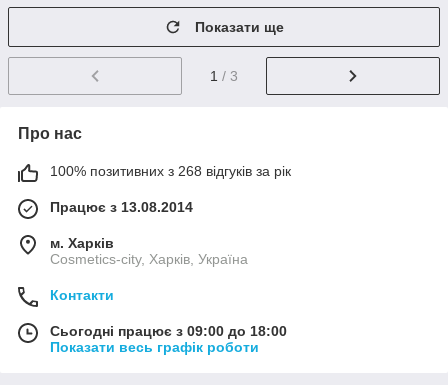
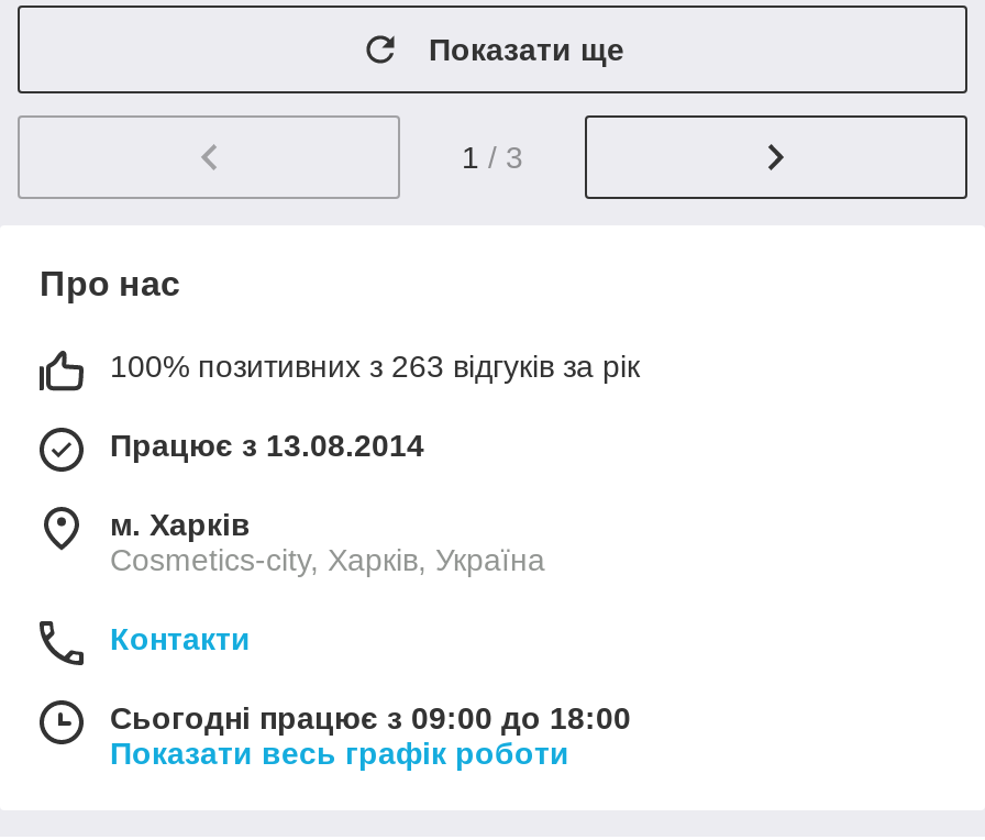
[50,163,291,179] 100% позитивних з 268 відгуків за рік -> [110,349,640,384] 100% позитивних з 263 відгуків за рік

